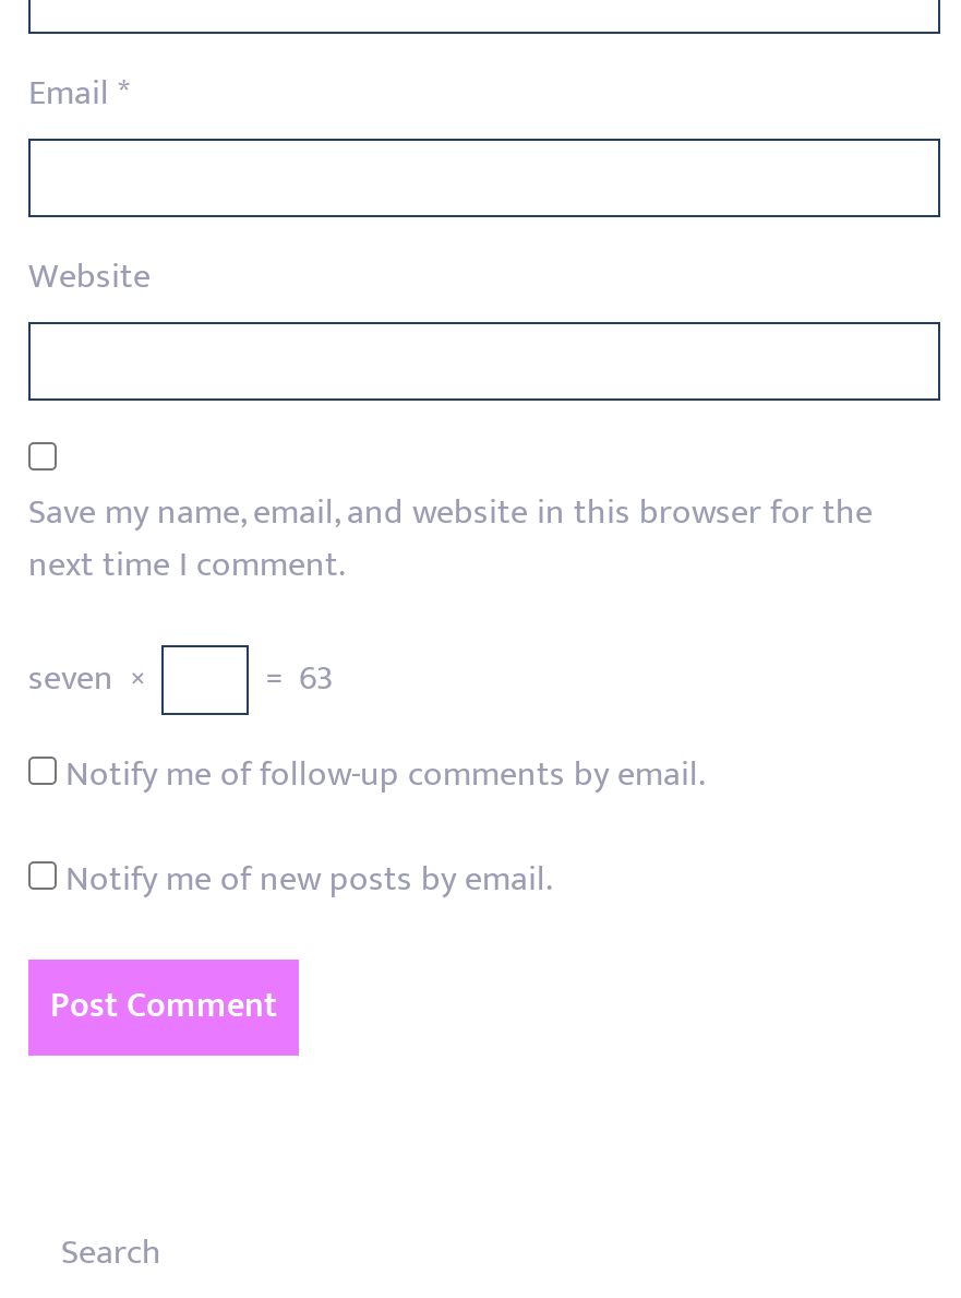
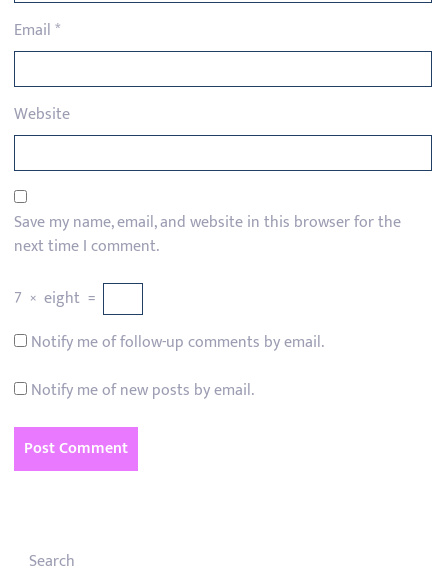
[28,650,334,708] seven × | = 63 -> [14,285,99,312] 7 × eight =

